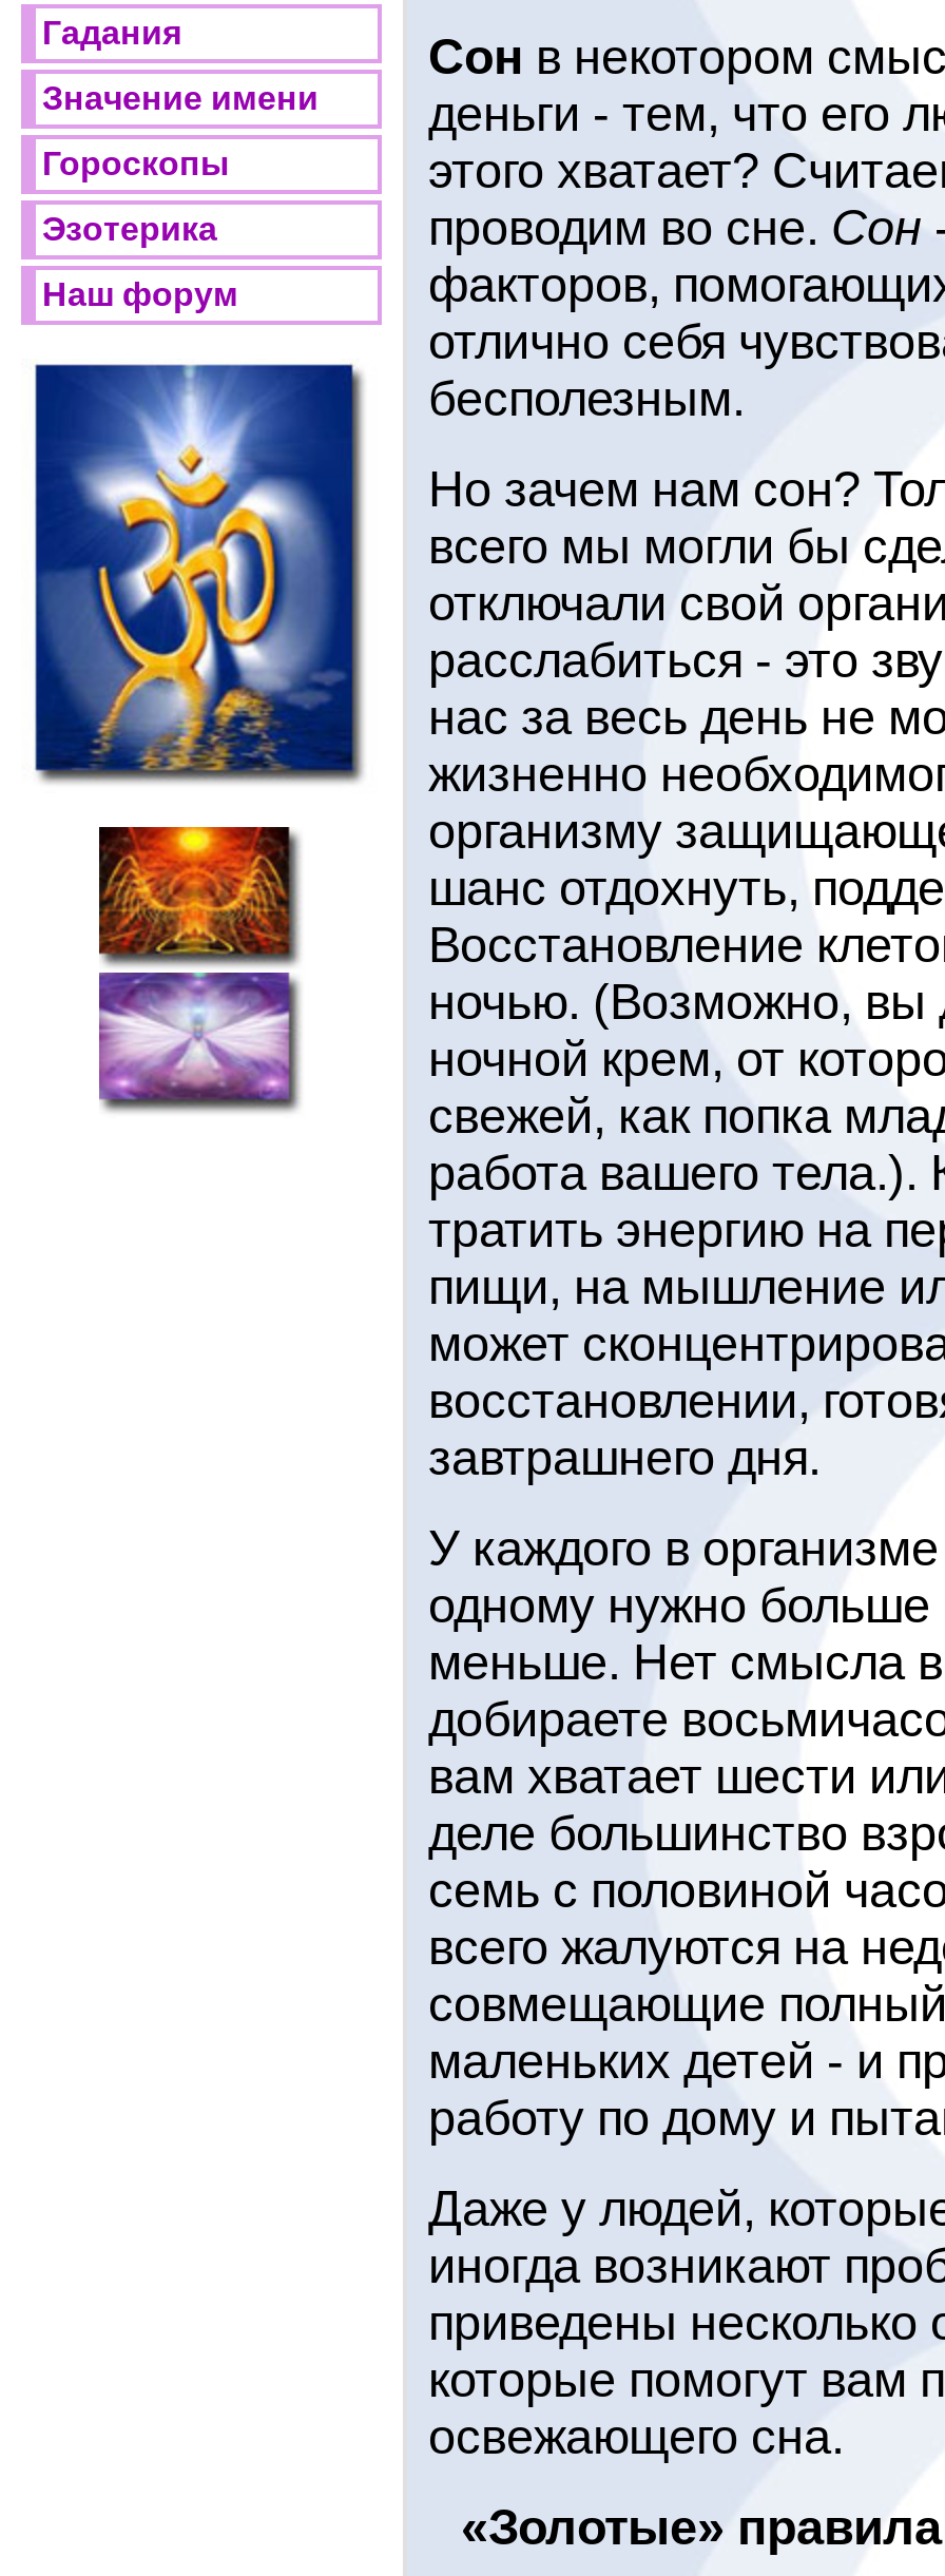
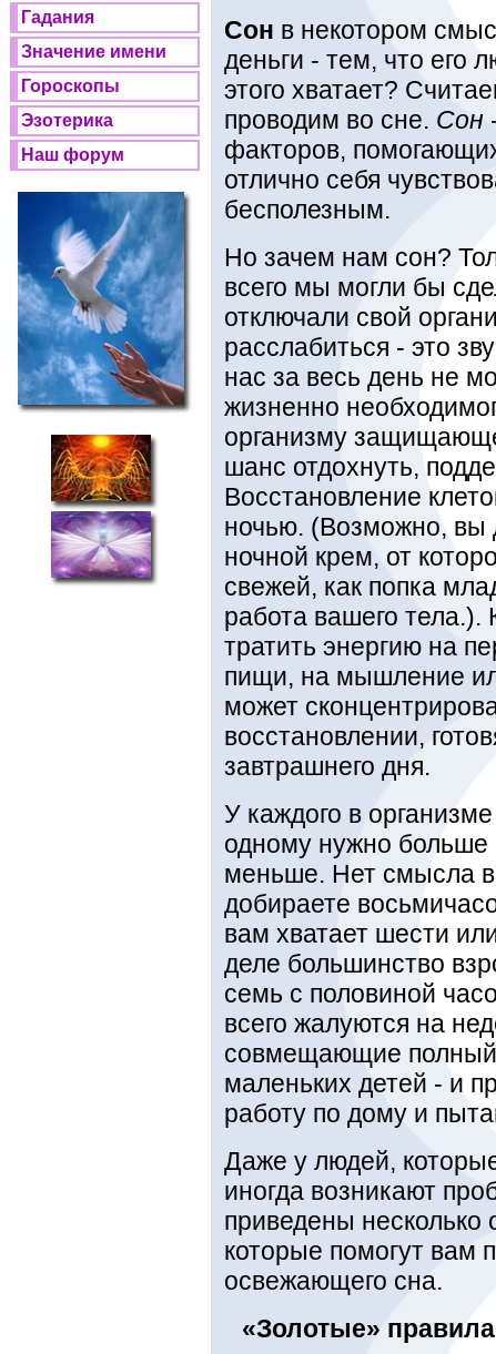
[34,363,354,772] [image] -> [17,191,185,406] [image]

